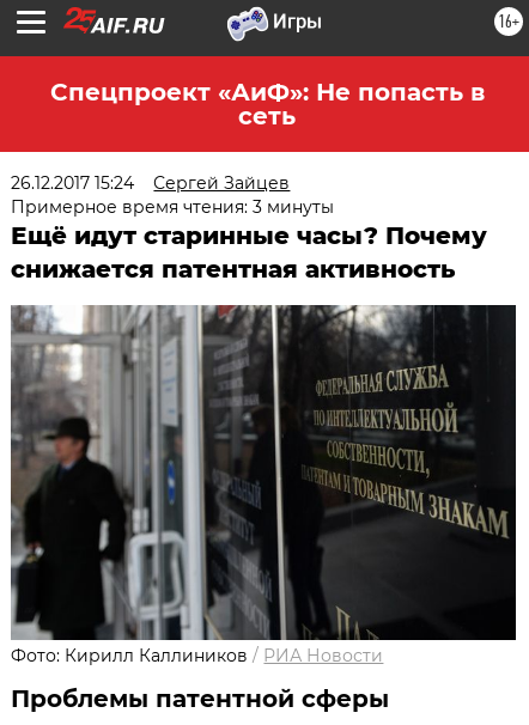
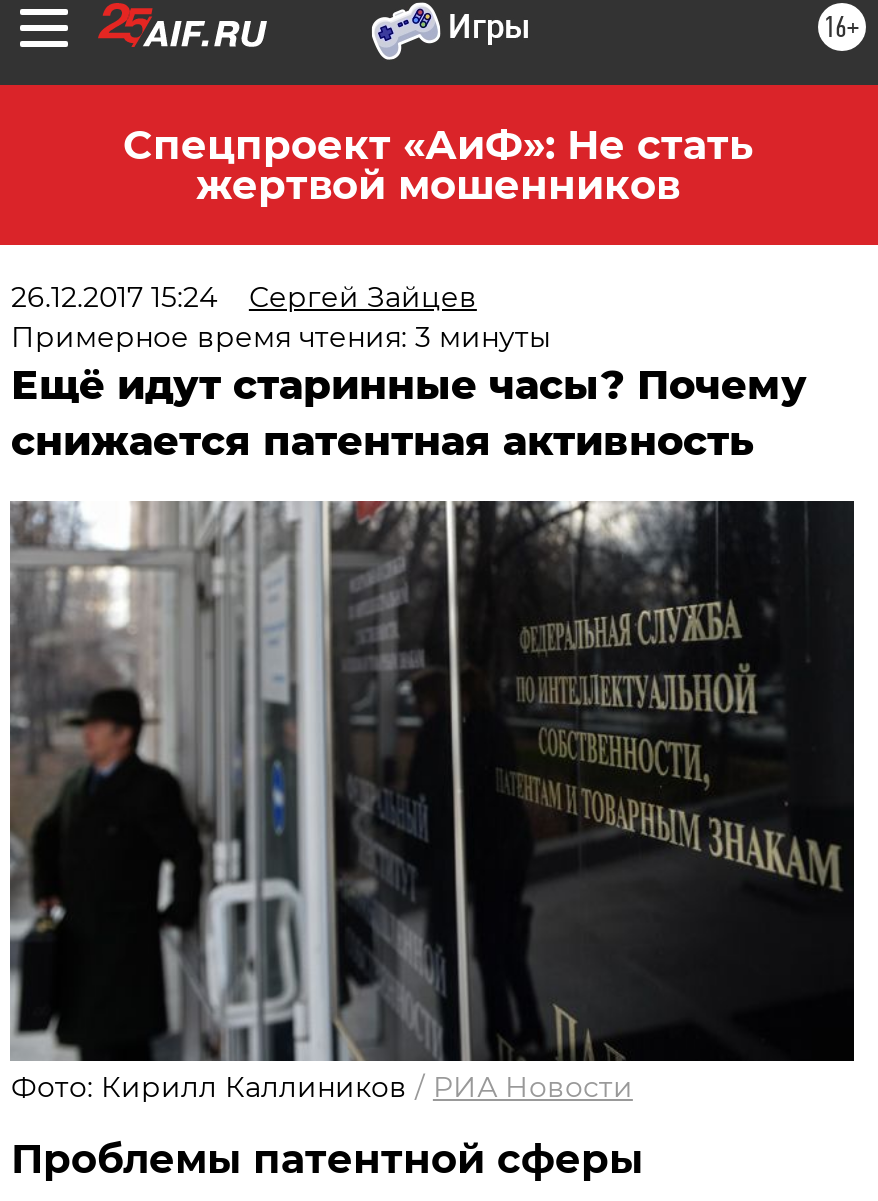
[50,78,484,130] Спецпроект «АиФ»: Не попасть в | сеть -> [123,121,753,209] Спецпроект «АиФ»: Не стать | жертвой мошенников

